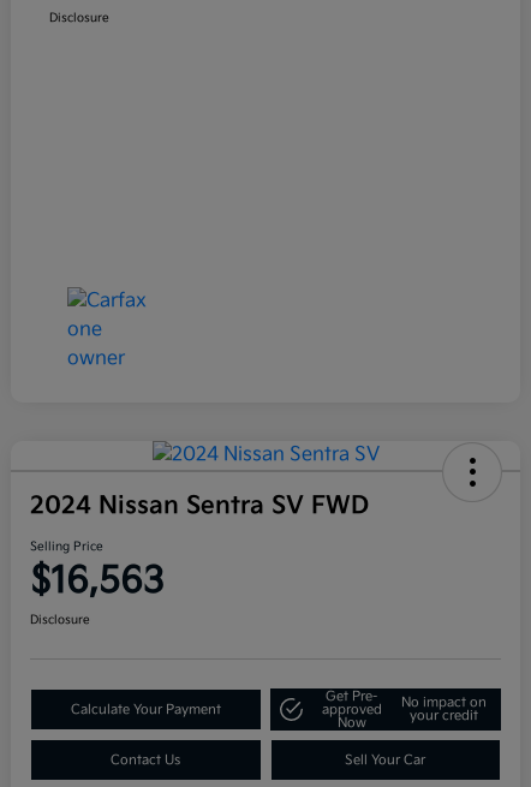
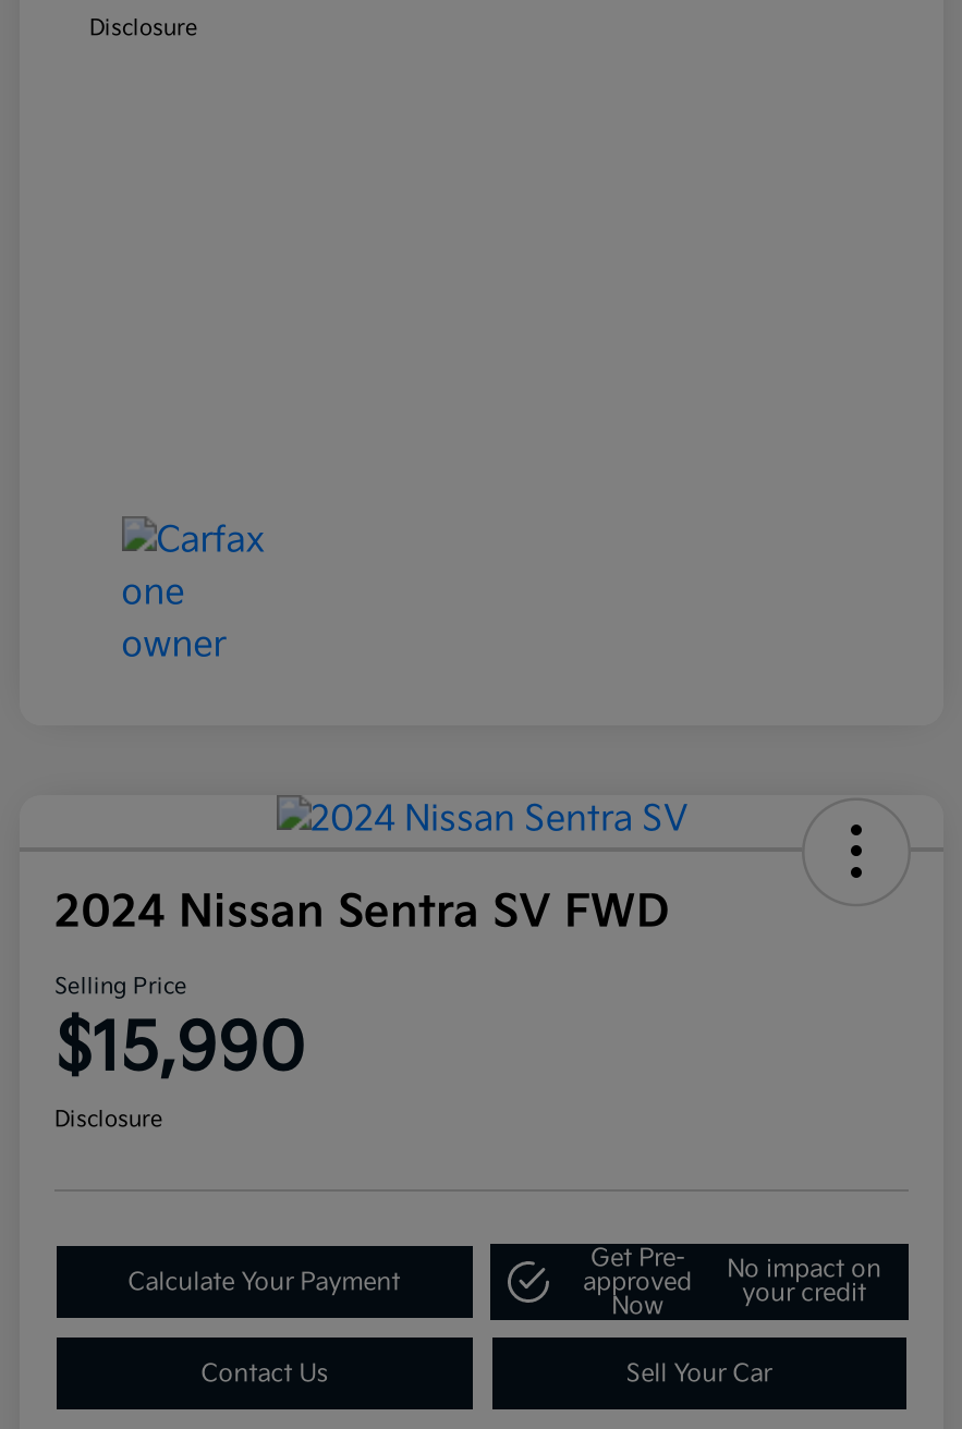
[30,560,165,603] $16,563 -> [54,1010,305,1089] $15,990

